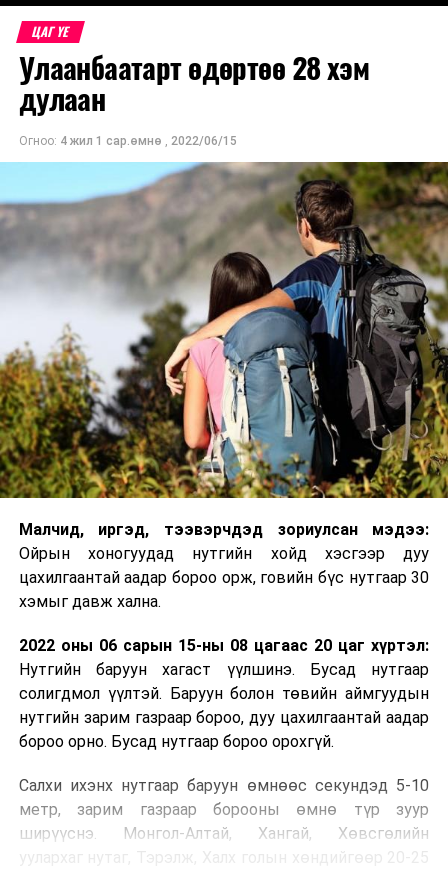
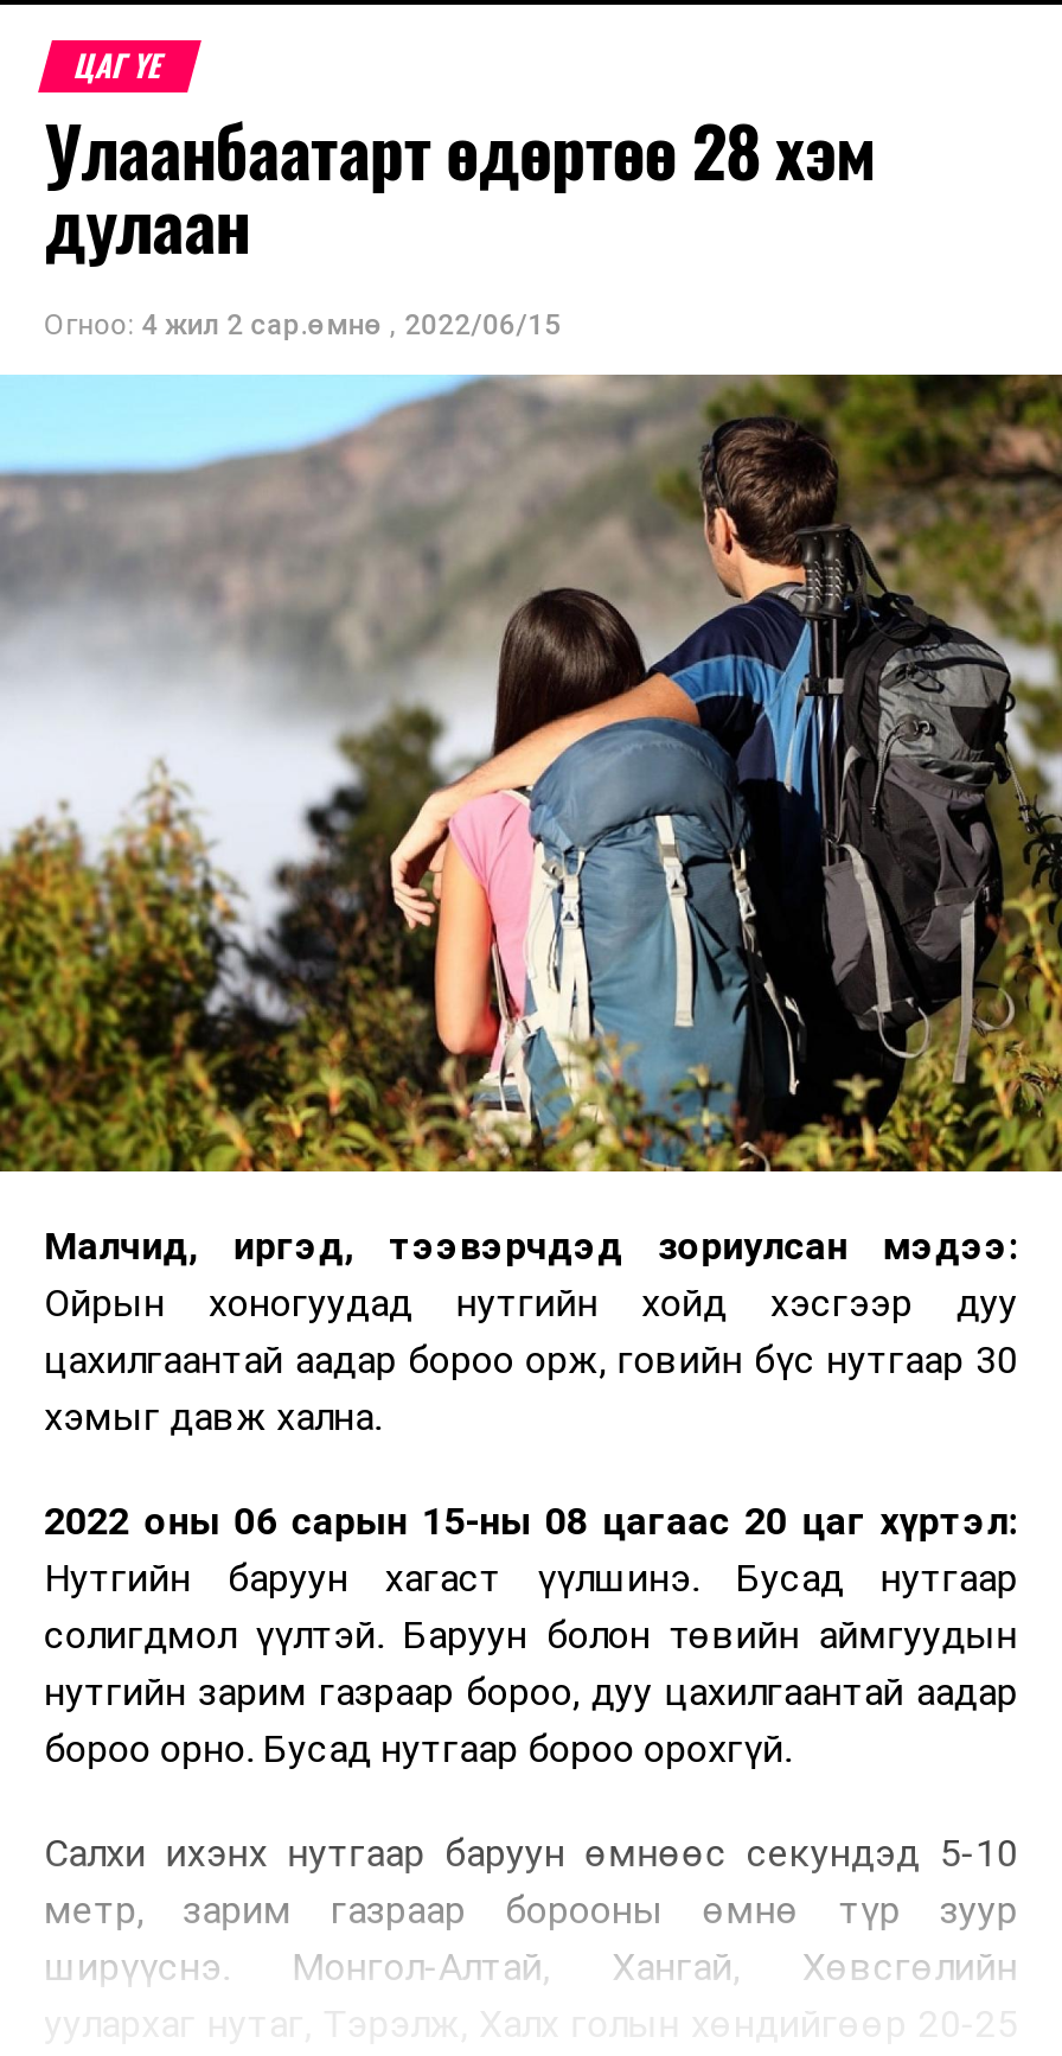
[19,134,237,148] Огноо: 4 жил 1 сар.өмнө , 2022/06/15 -> [44,308,561,341] Огноо: 4 жил 2 сар.өмнө , 2022/06/15

